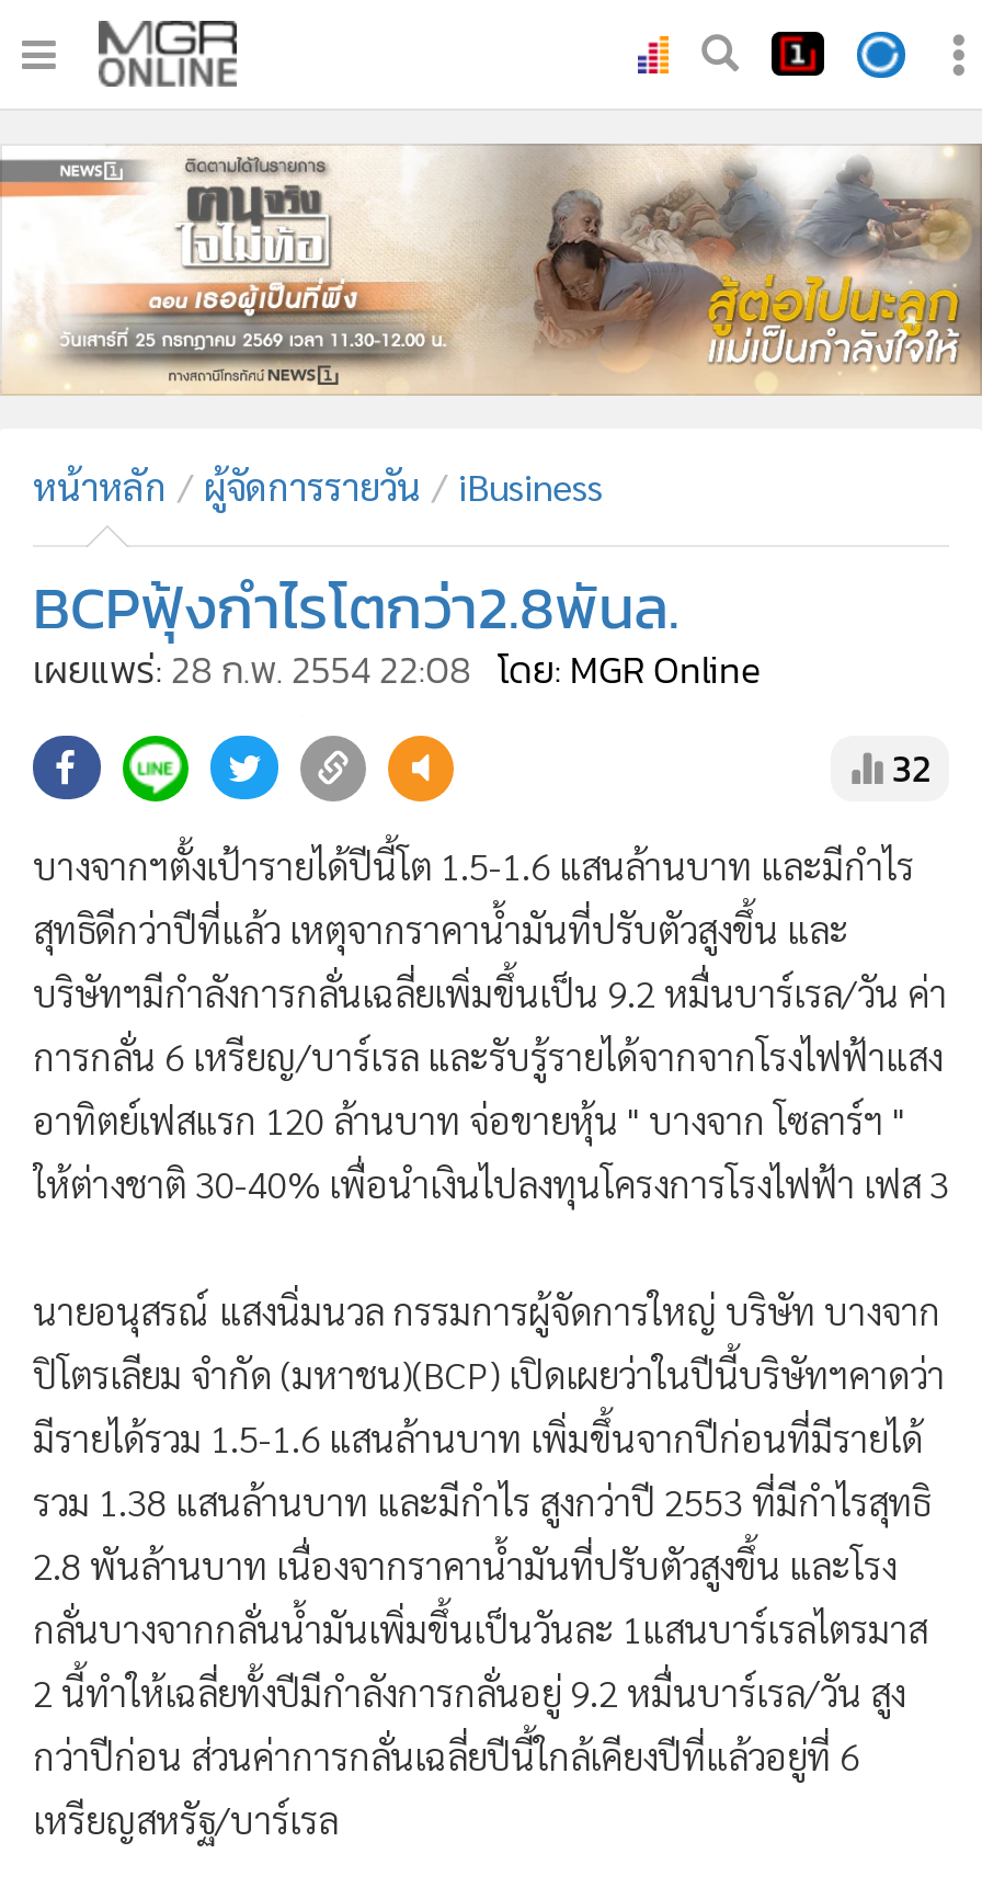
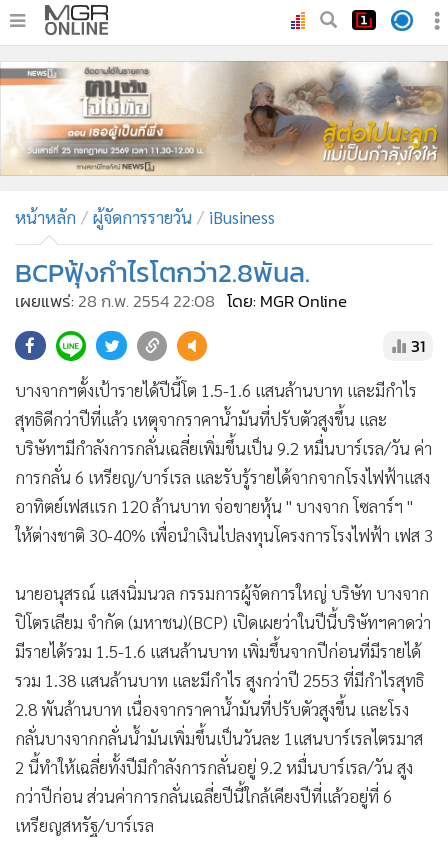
[892,740,932,797] 32 -> [411,333,425,359] 31

